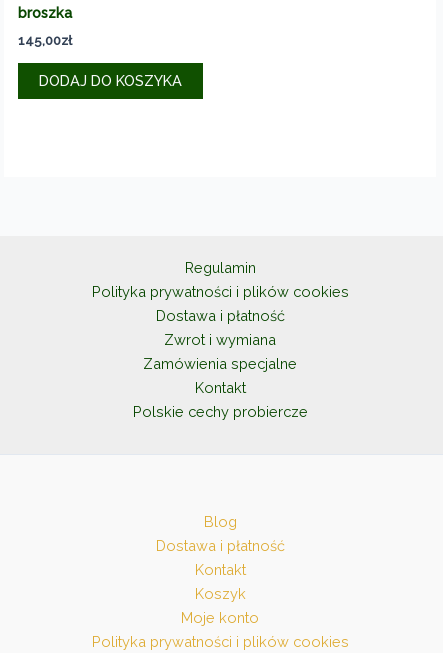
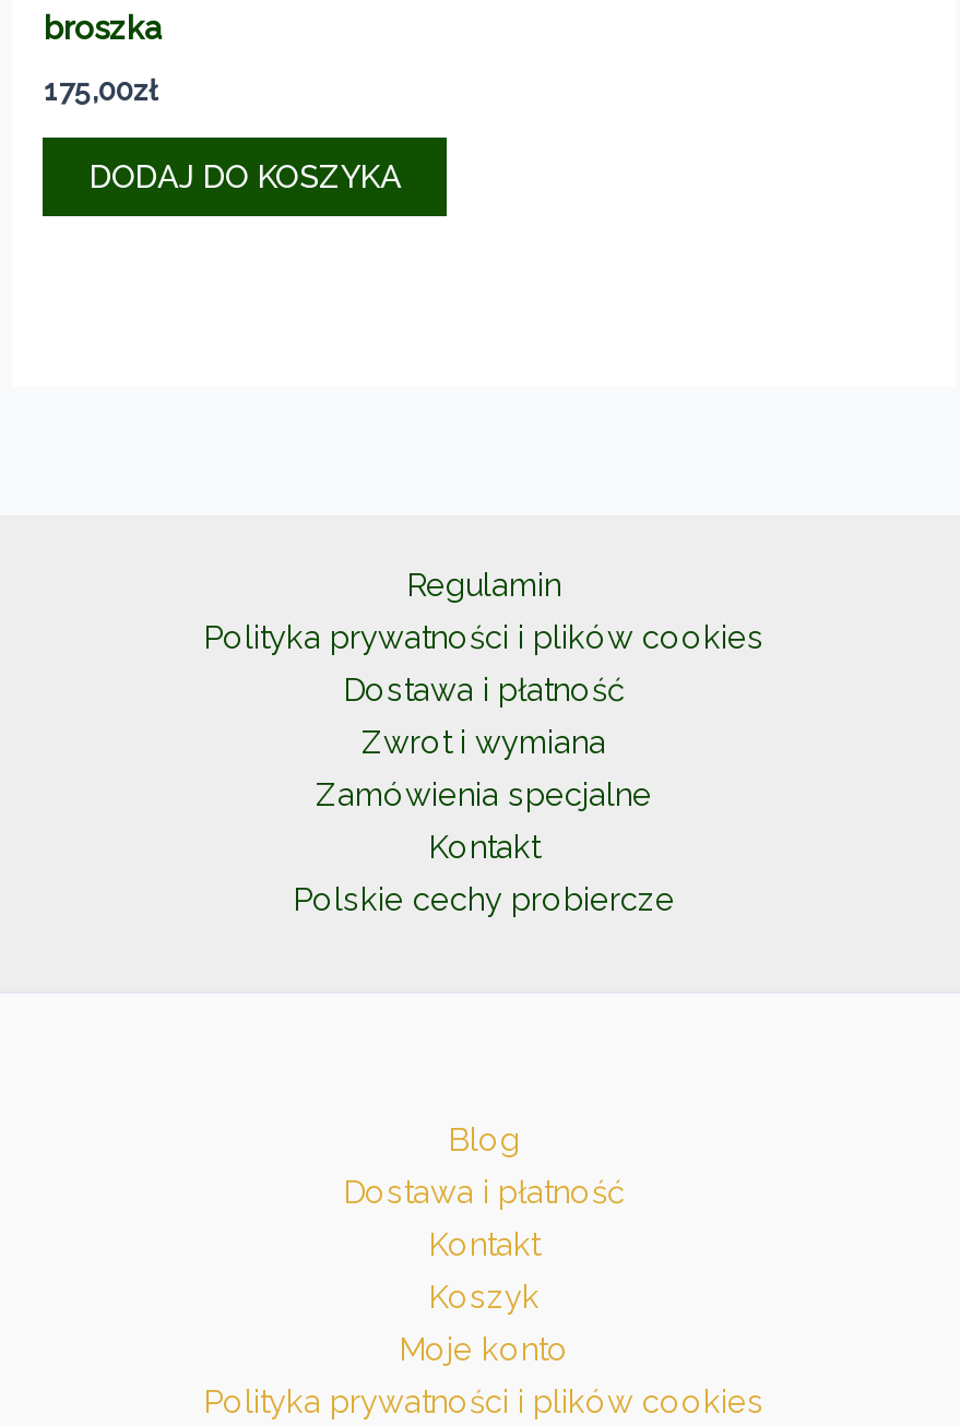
[18,33,72,48] 145,00zł -> [44,73,157,106] 175,00zł

